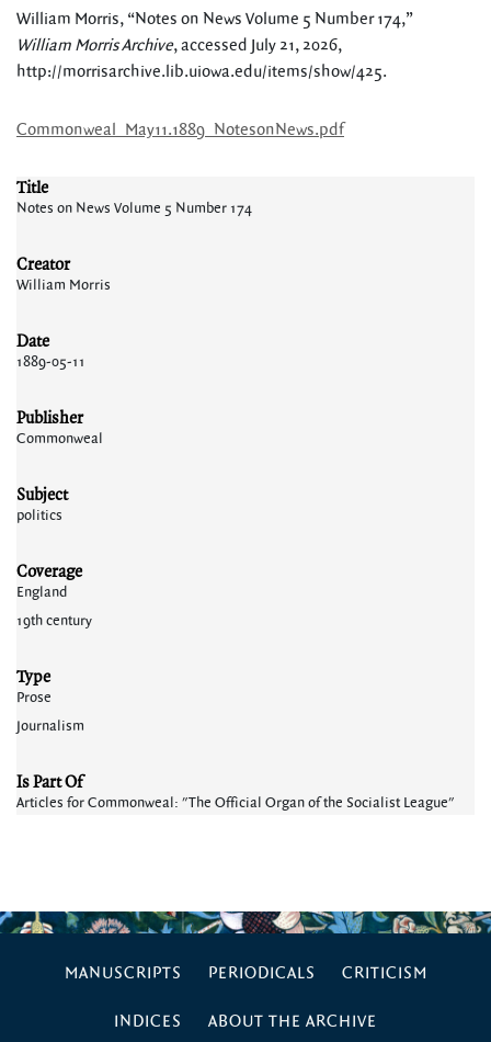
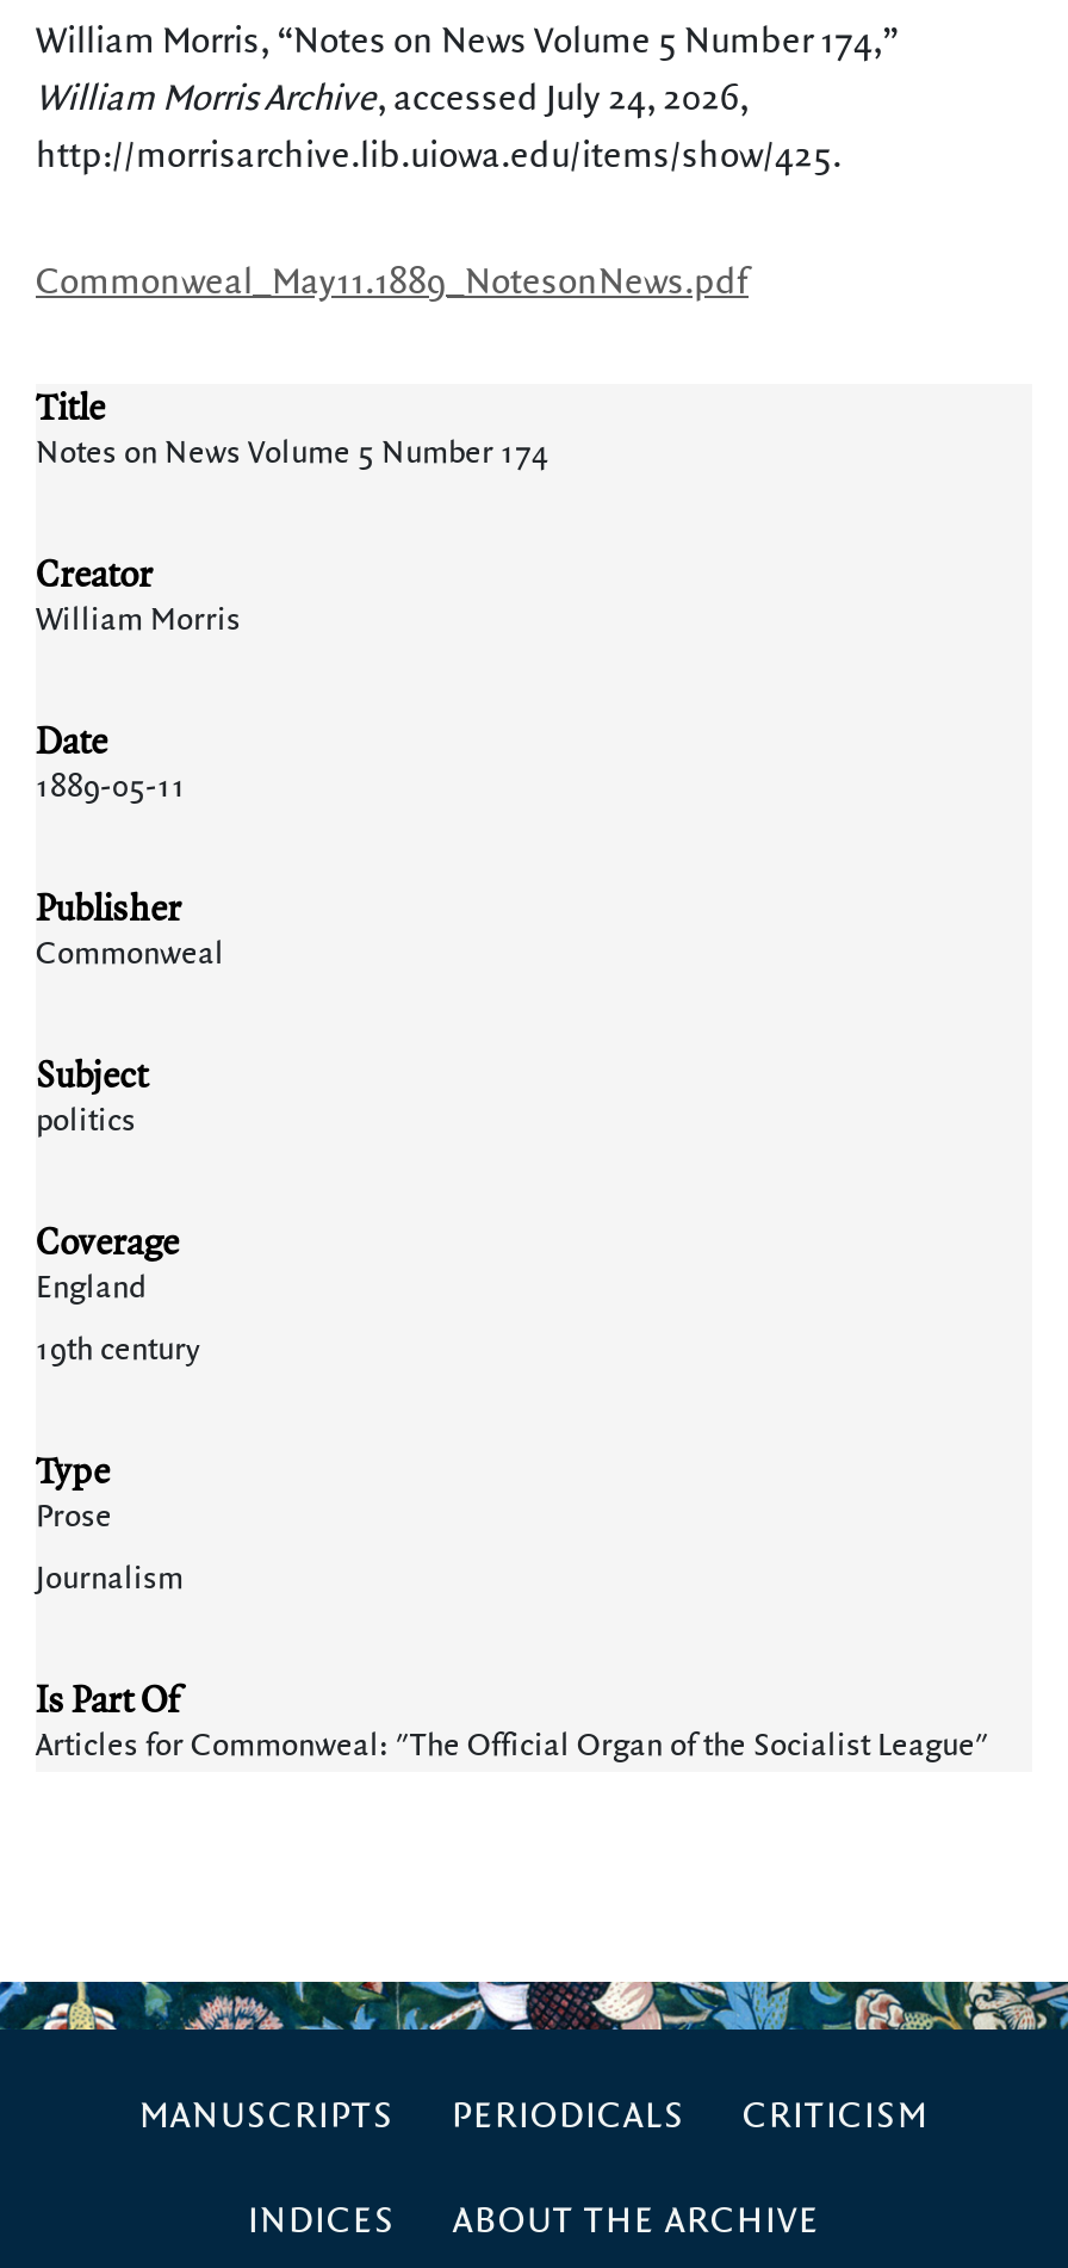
[16,35,342,56] William Morris Archive, accessed July 21, 2026, -> [36,76,749,122] William Morris Archive, accessed July 24, 2026,

